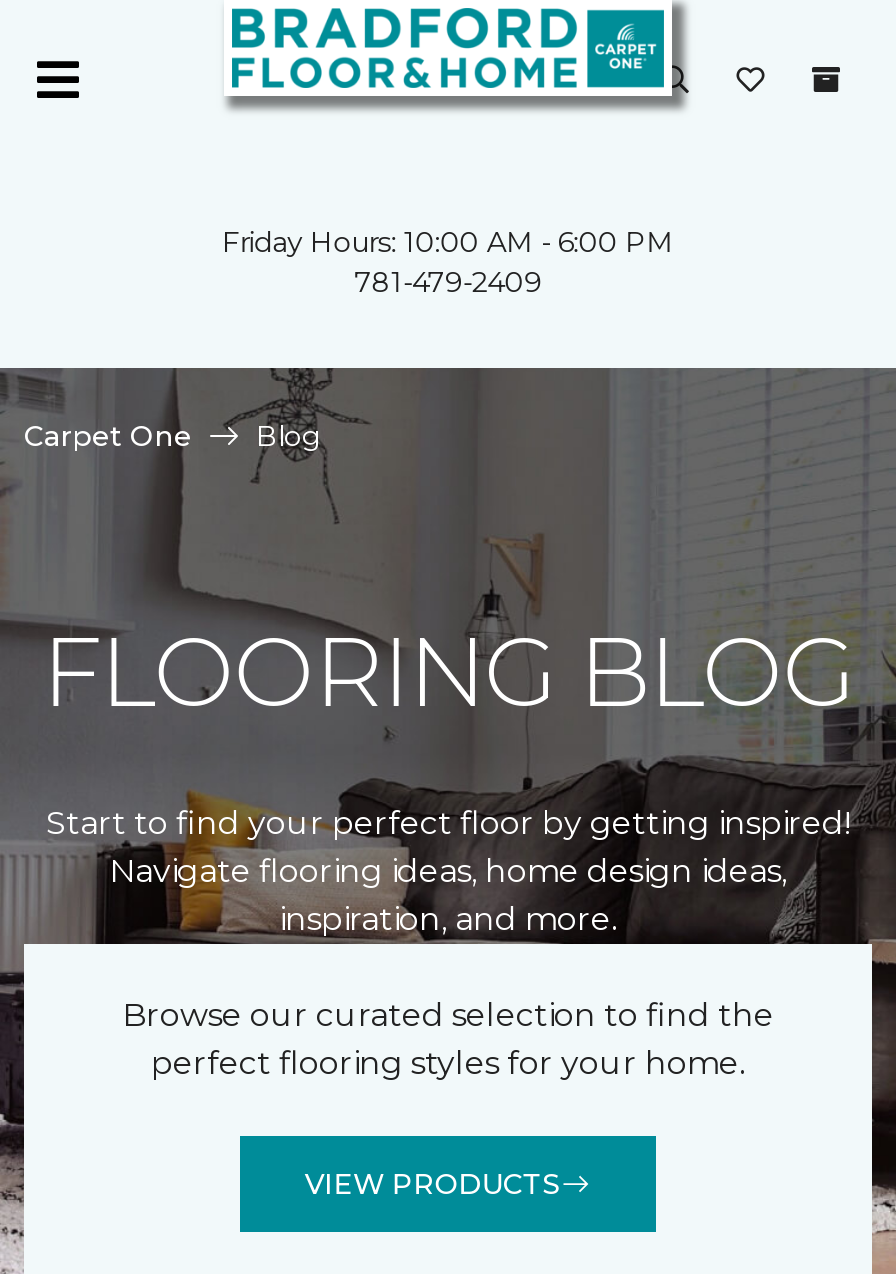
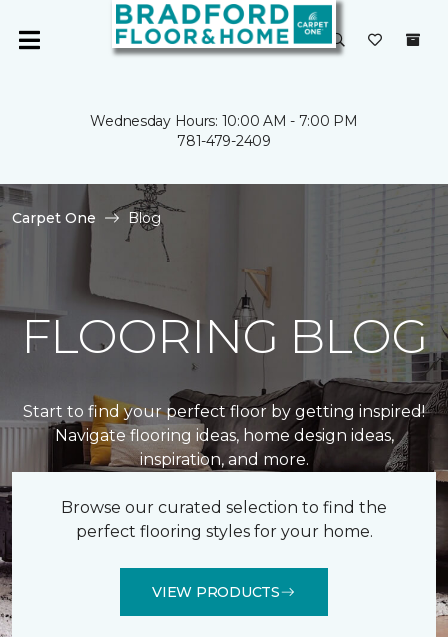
[222,224,674,260] Friday Hours: 10:00 AM - 6:00 PM -> [90,112,358,130] Wednesday Hours: 10:00 AM - 7:00 PM

